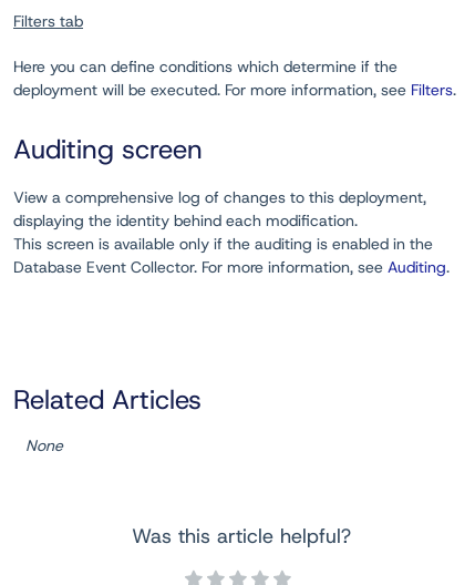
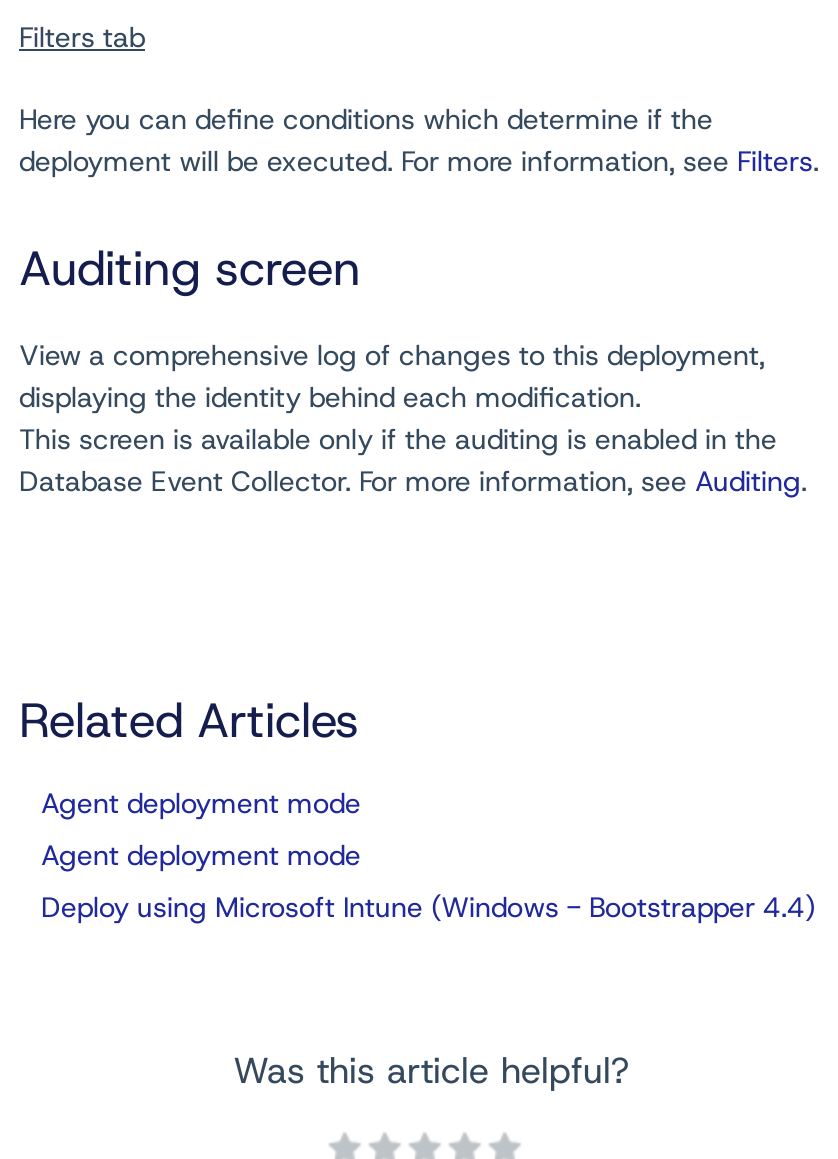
[25,435,63,455] None -> [41,785,815,925] Agent deployment mode | Agent deployment mode | Deploy using Microsoft Intune (Windows - Bootstrapper 4.4)

